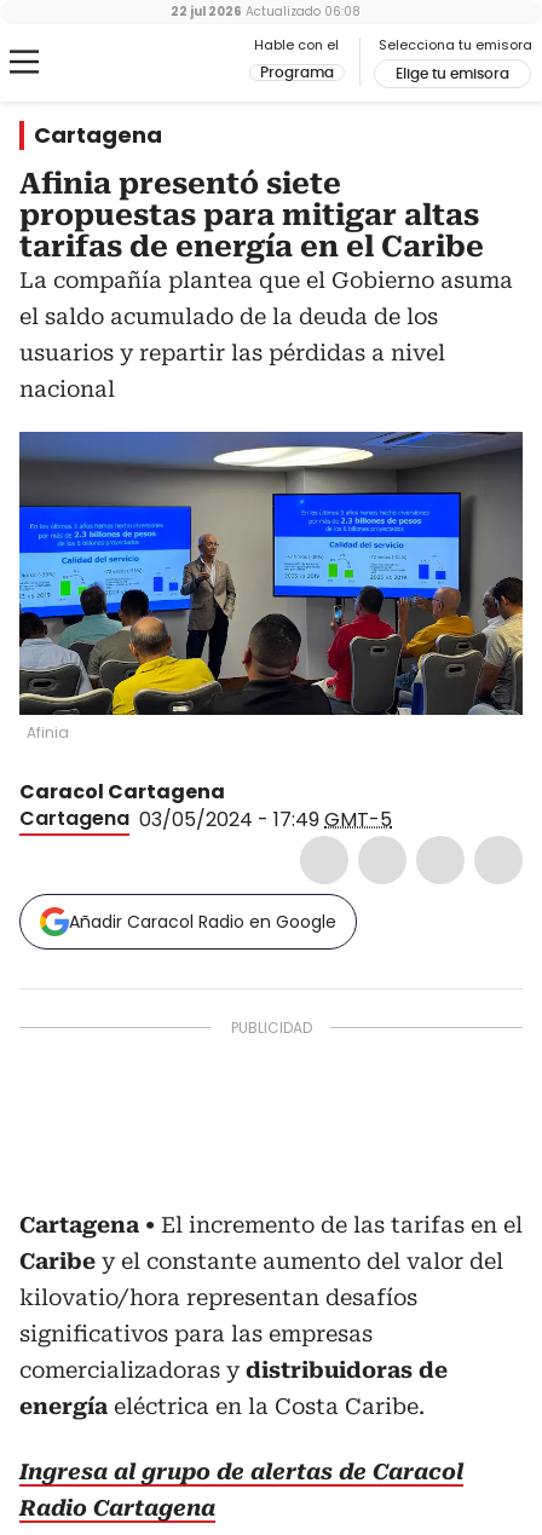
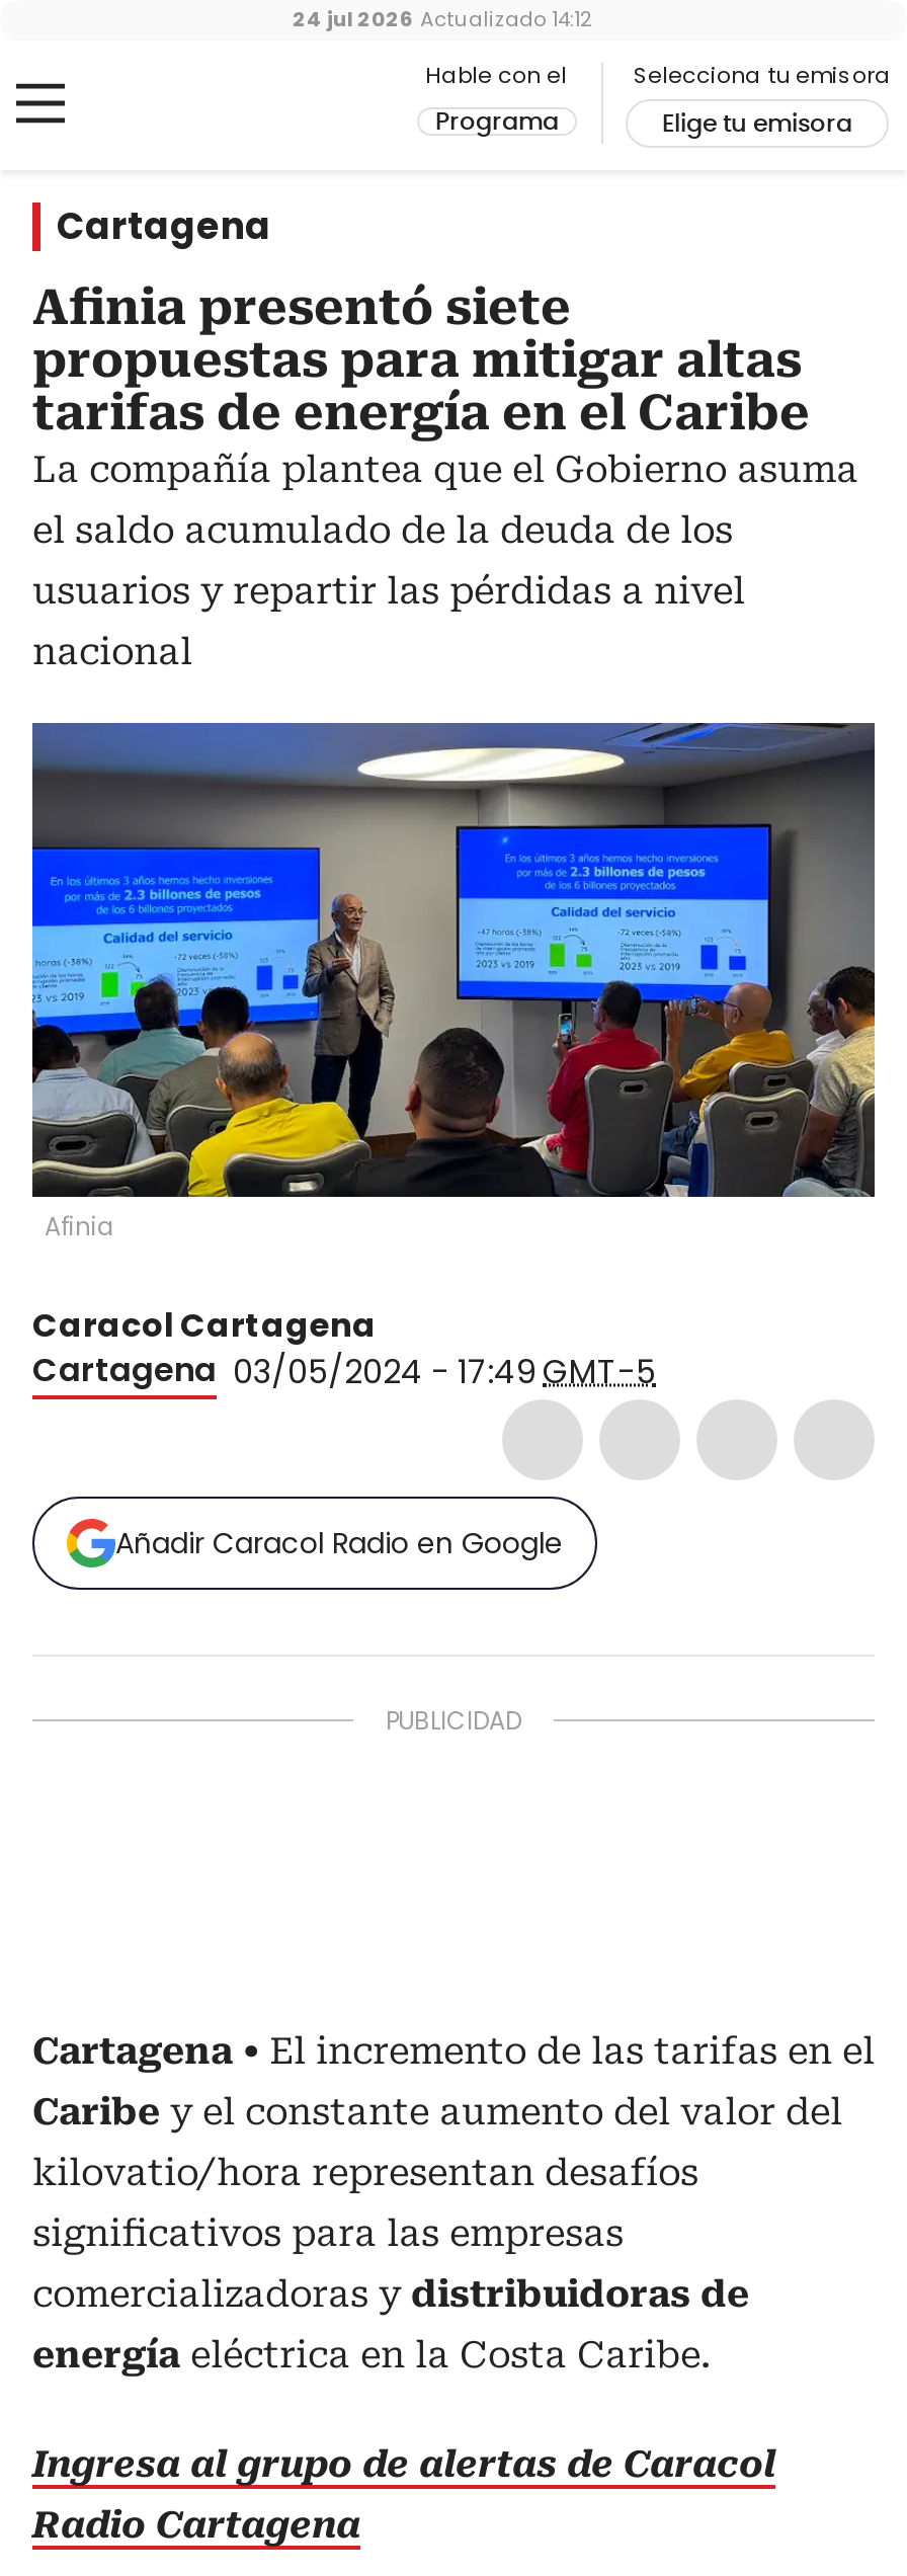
[170,2,360,21] 22 jul 2026 Actualizado 06:08 -> [293,4,594,34] 24 jul 2026 Actualizado 14:12

